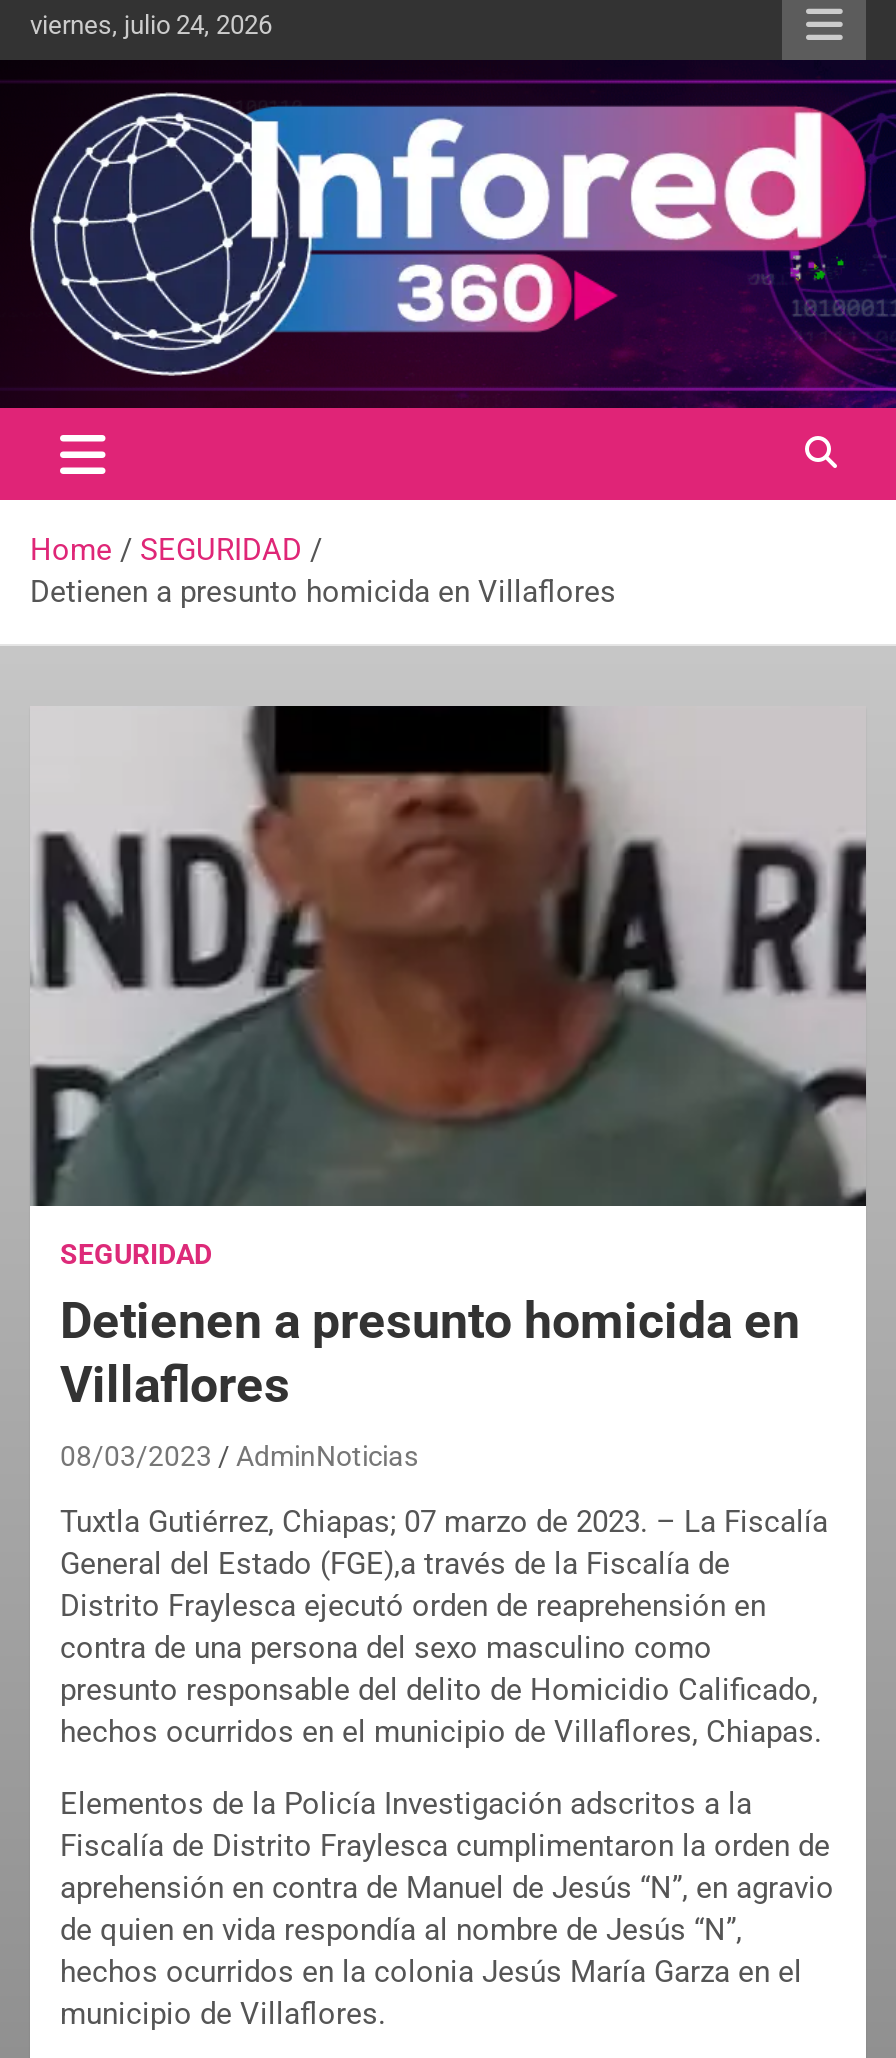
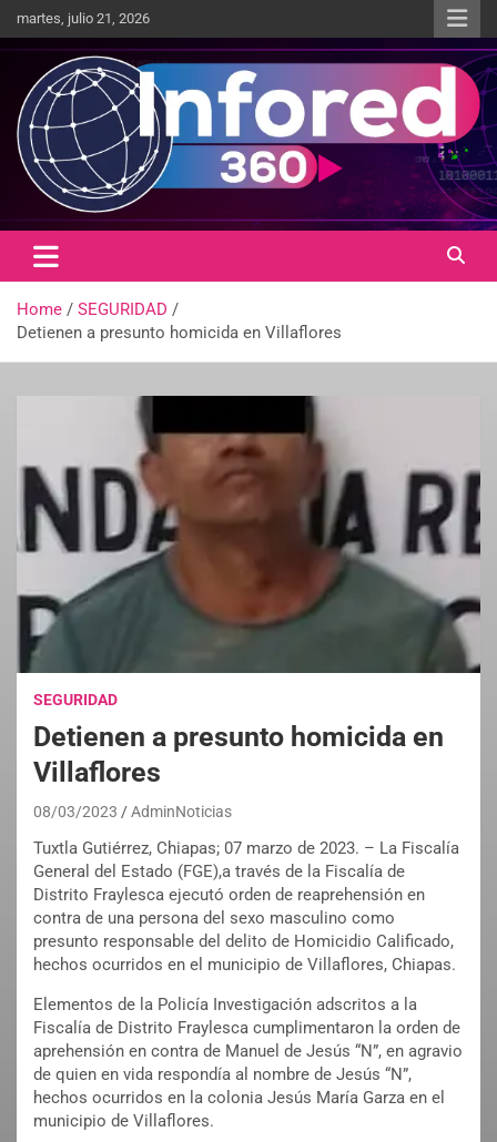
[30,10,272,40] viernes, julio 24, 2026 -> [17,10,150,27] martes, julio 21, 2026

